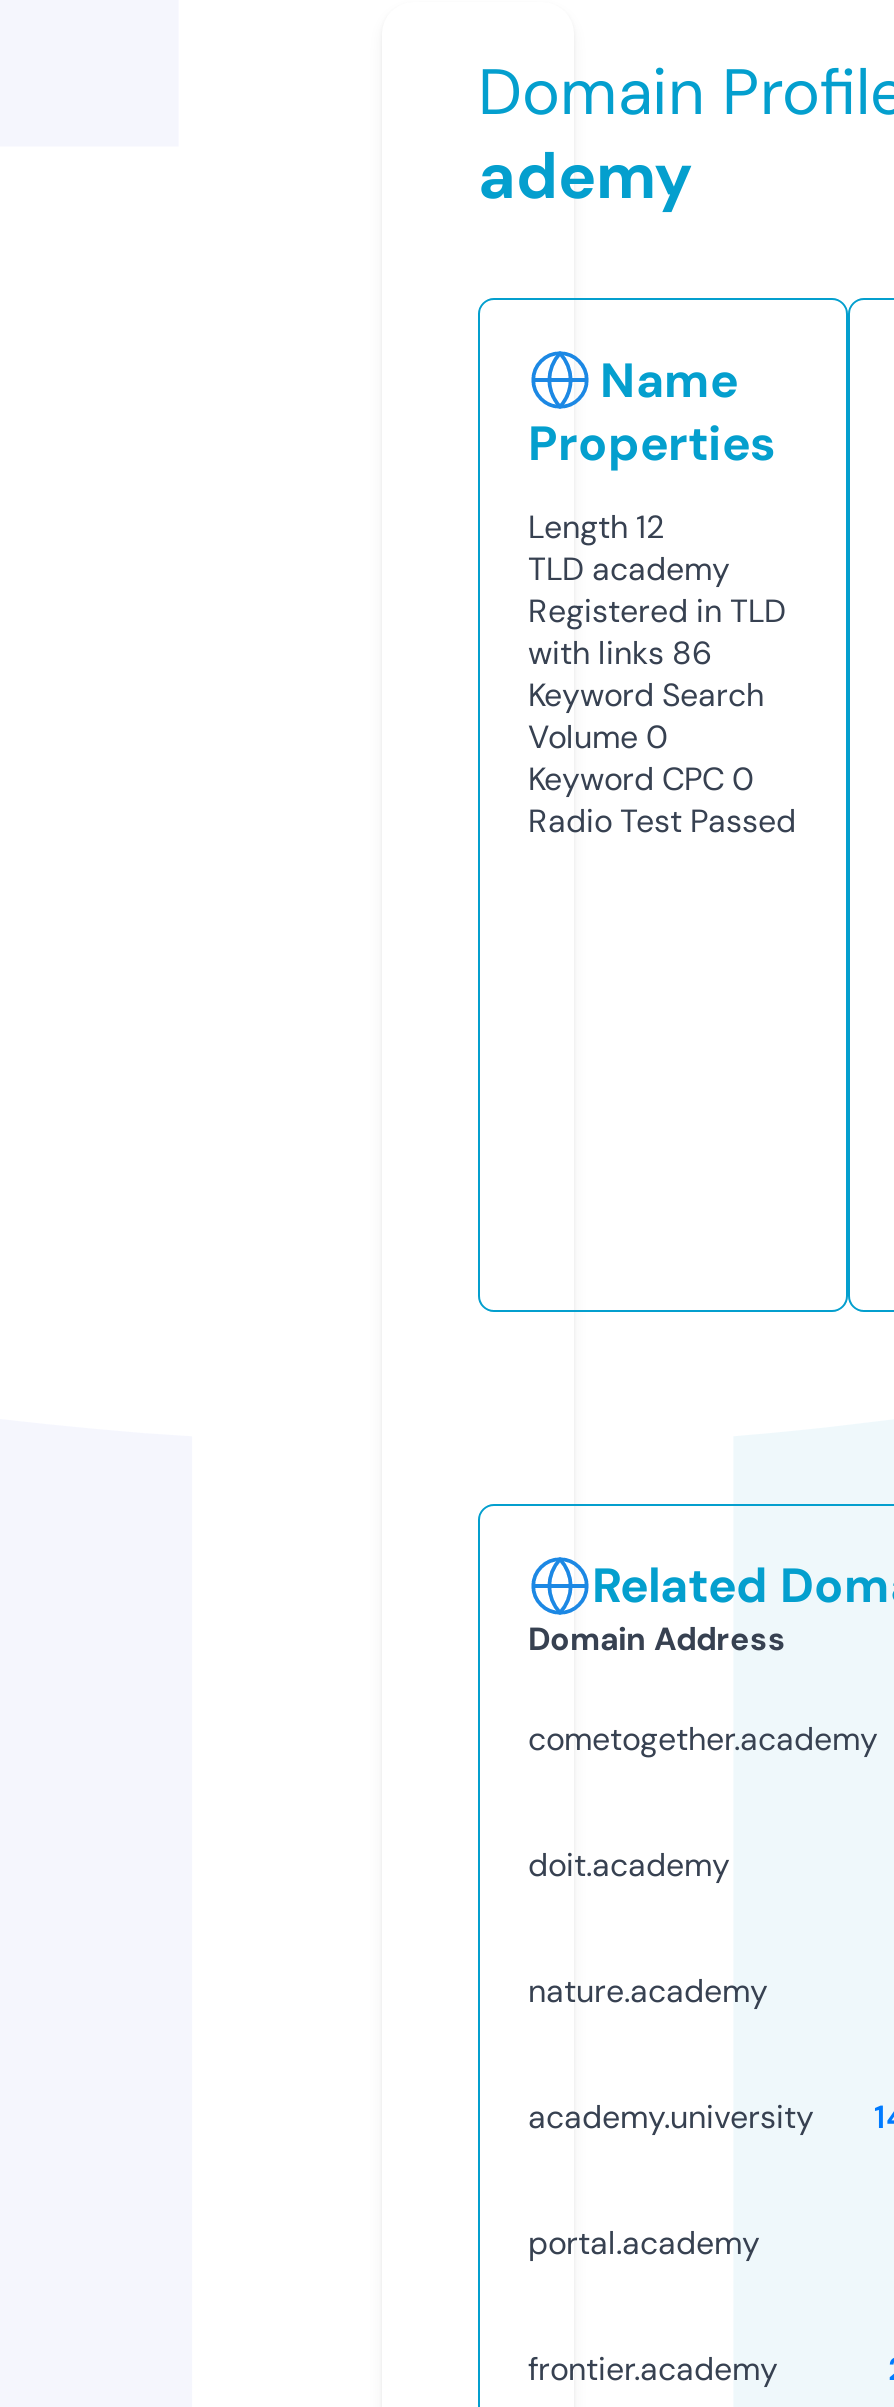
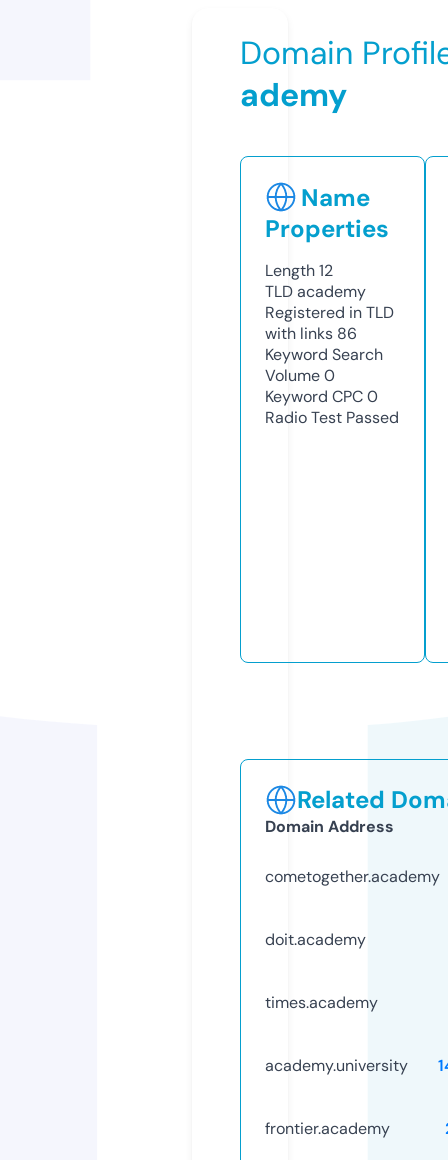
[528,1970,768,2012] nature.academy -> [265,992,378,1013] times.academy
[528,2222,760,2264] portal.academy -> none

